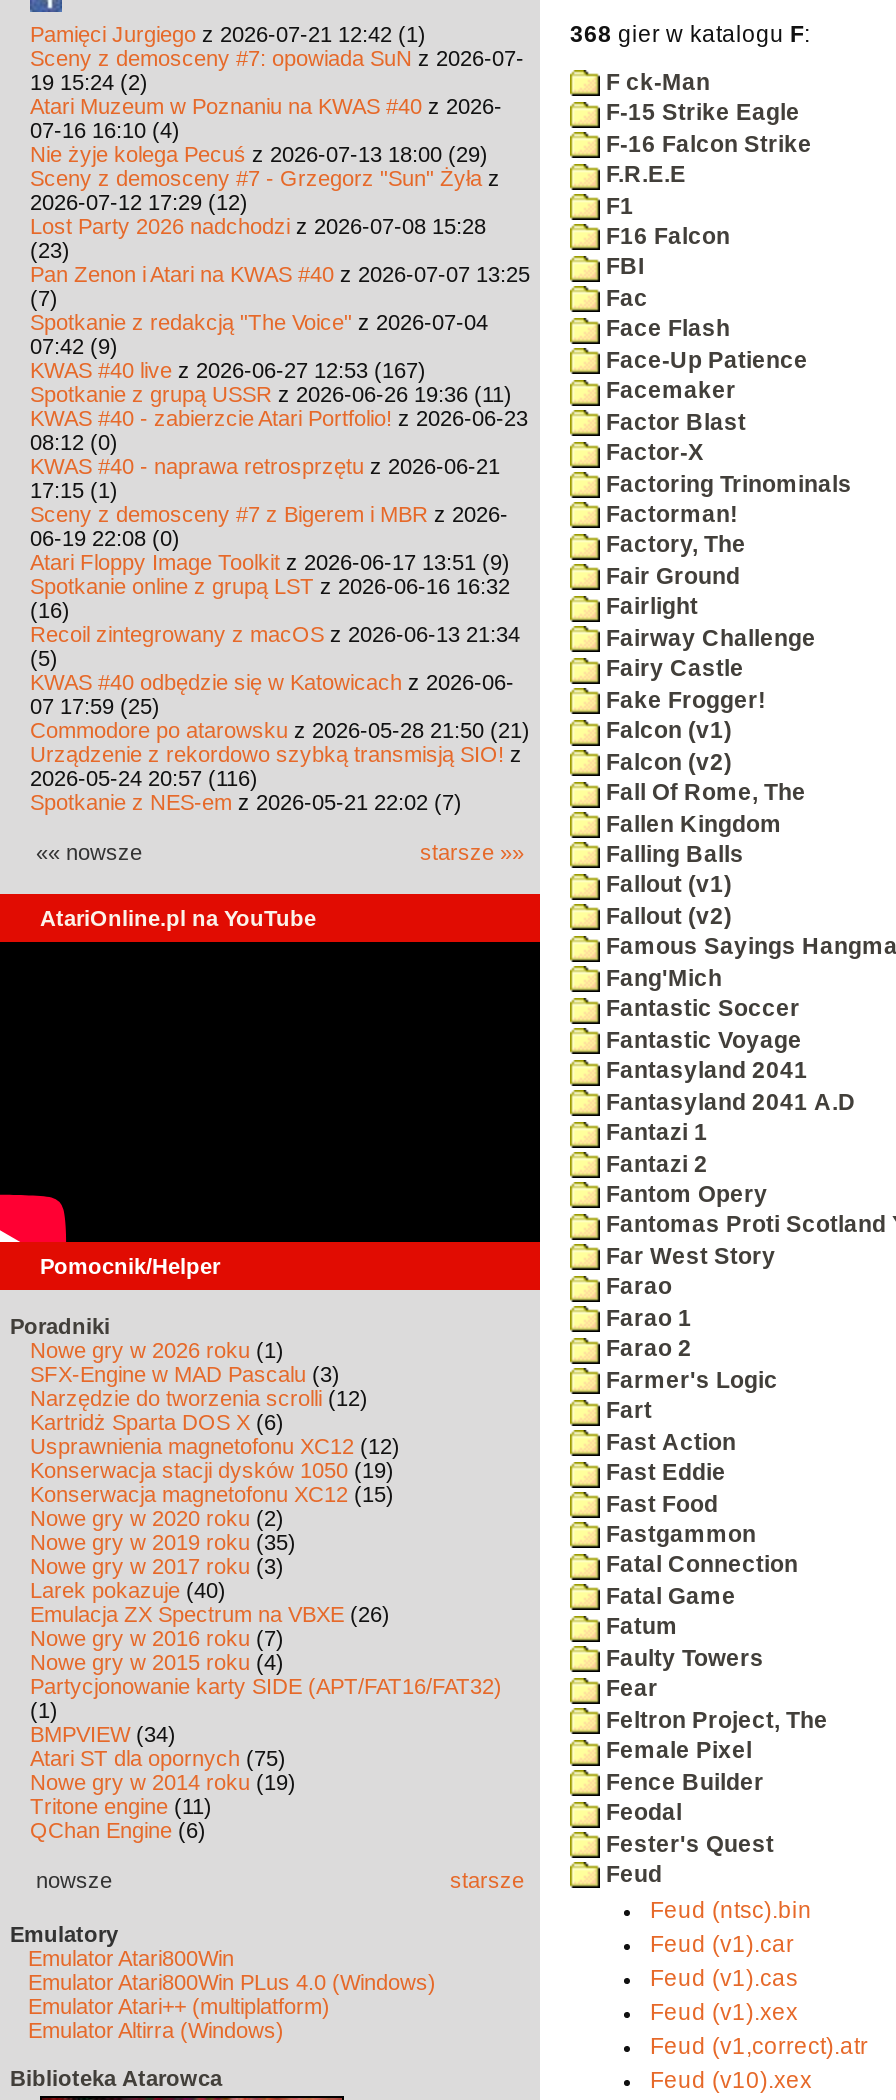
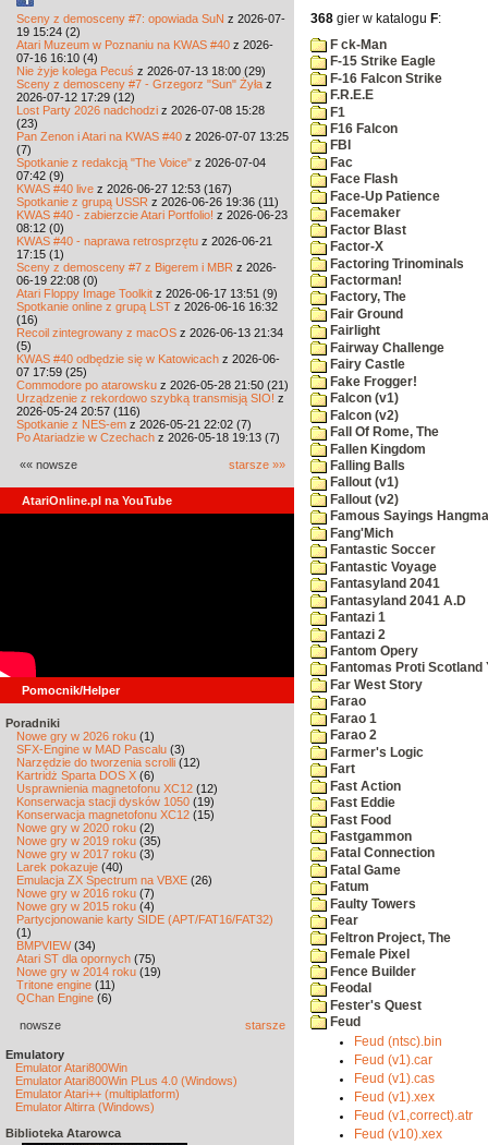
[30,22,426,46] Pamięci Jurgiego z 2026-07-21 12:42 (1) -> none
none -> [16,431,280,444] Po Atariadzie w Czechach z 2026-05-18 19:13 (7)

